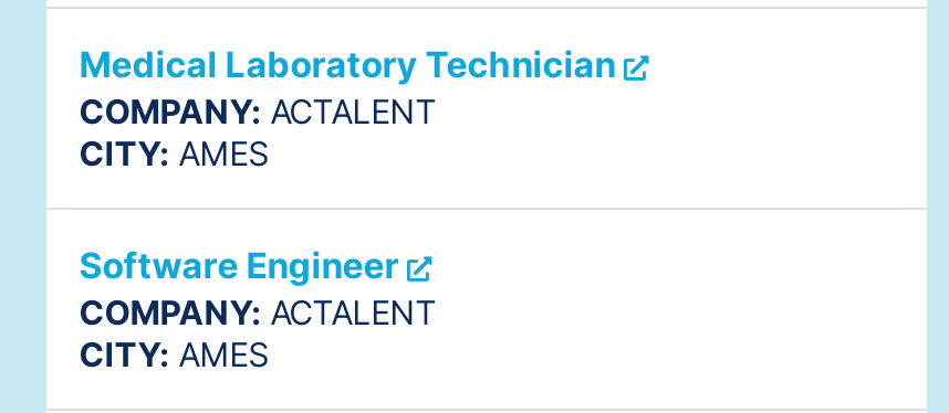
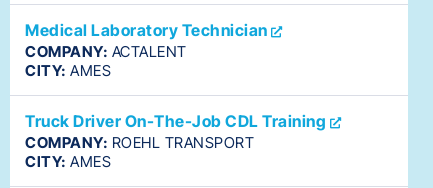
[80,244,437,334] Software Engineer | COMPANY: ACTALENT -> [25,111,326,152] Truck Driver On-The-Job CDL Training | COMPANY: ROEHL TRANSPORT

